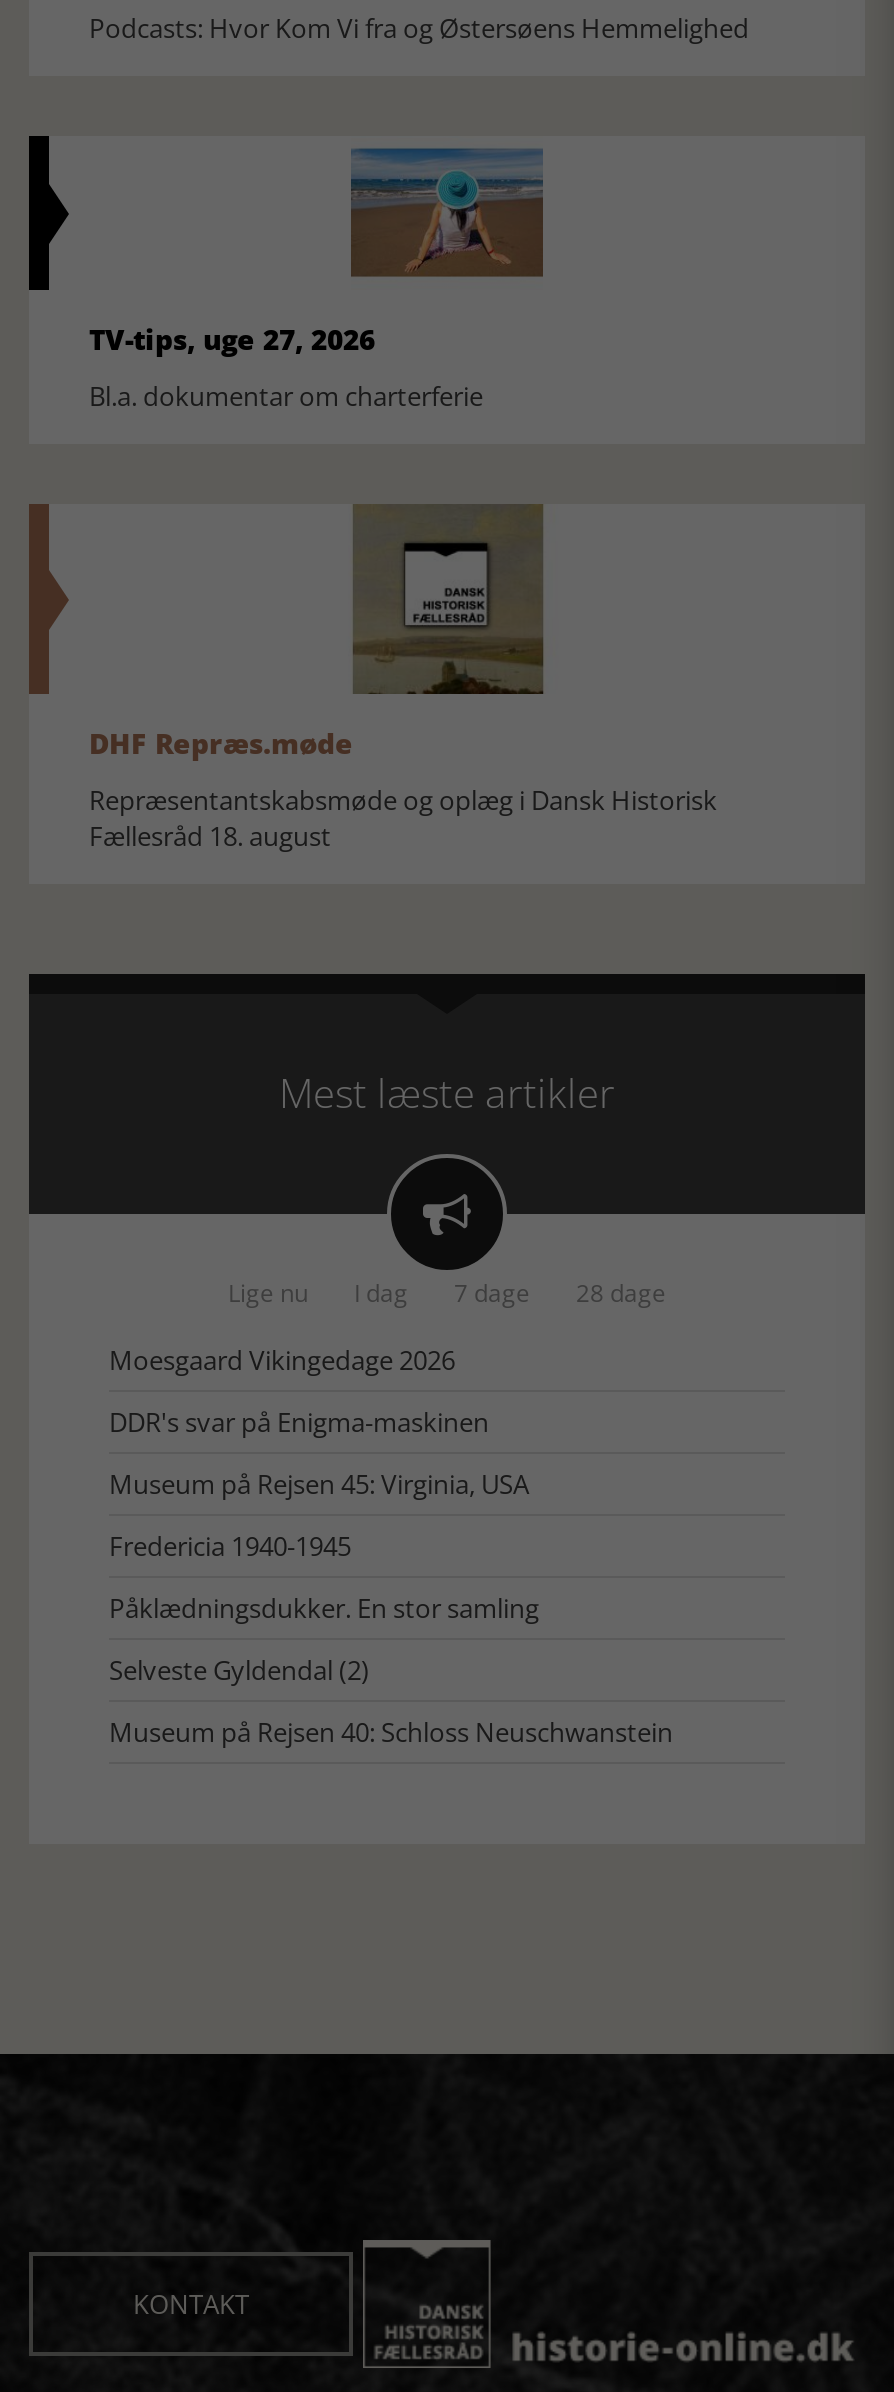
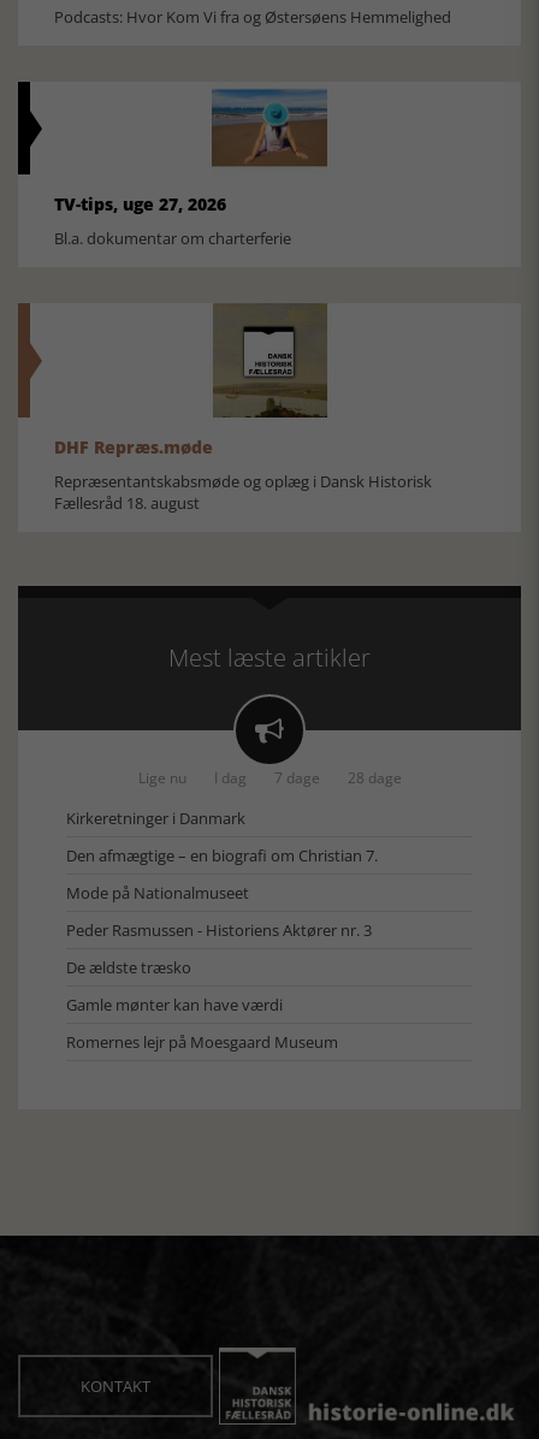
[109,1343,455,1379] Moesgaard Vikingedage 2026 -> [66,808,245,829] Kirkeretninger i Danmark
[109,1405,489,1441] DDR's svar på Enigma-maskinen -> [66,845,378,867] Den afmægtige – en biografi om Christian 7.
[109,1467,529,1503] Museum på Rejsen 45: Virginia, USA -> [66,882,249,904] Mode på Nationalmuseet
[109,1529,351,1565] Fredericia 1940-1945 -> [66,920,372,941] Peder Rasmussen - Historiens Aktører nr. 3
[109,1591,539,1627] Påklædningsdukker. En stor samling -> [66,957,191,979] De ældste træsko
[109,1653,369,1689] Selveste Gyldendal (2) -> [66,994,283,1016] Gamle mønter kan have værdi
[109,1715,673,1751] Museum på Rejsen 40: Schloss Neuschwanstein -> [66,1031,338,1053] Romernes lejr på Moesgaard Museum

